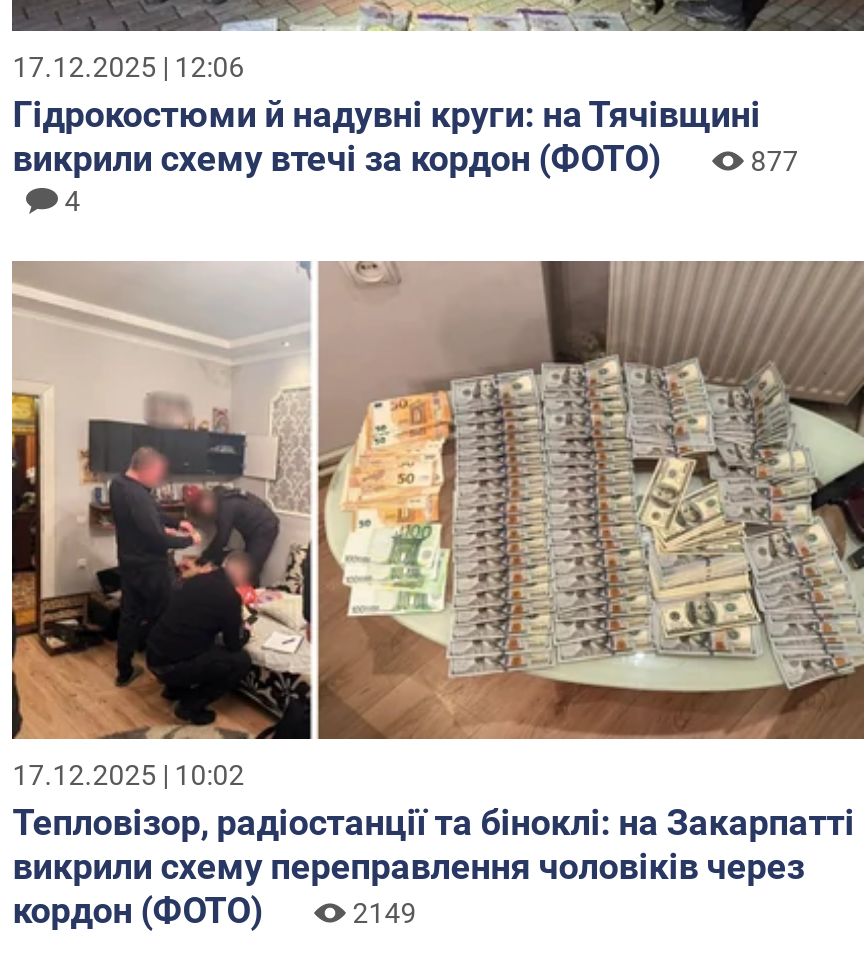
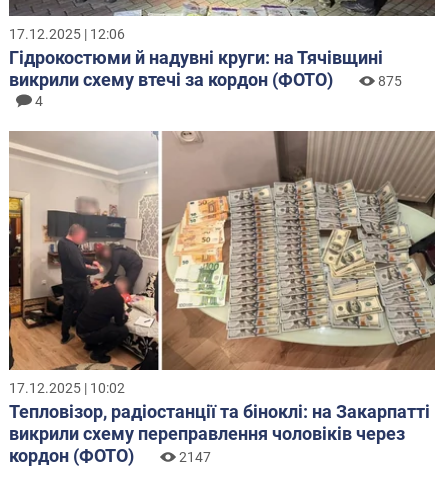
[750,146,798,178] 877 -> [378,73,402,89] 875
[352,898,416,930] 2149 -> [179,449,211,465] 2147

